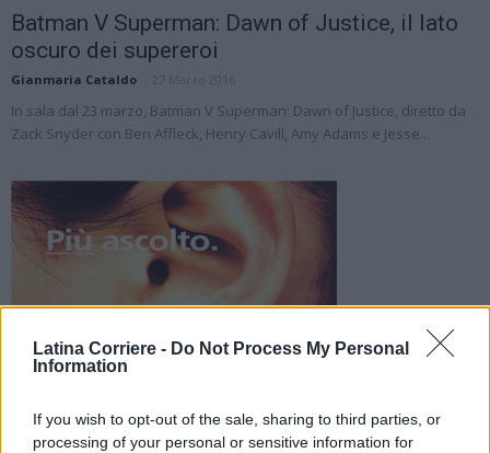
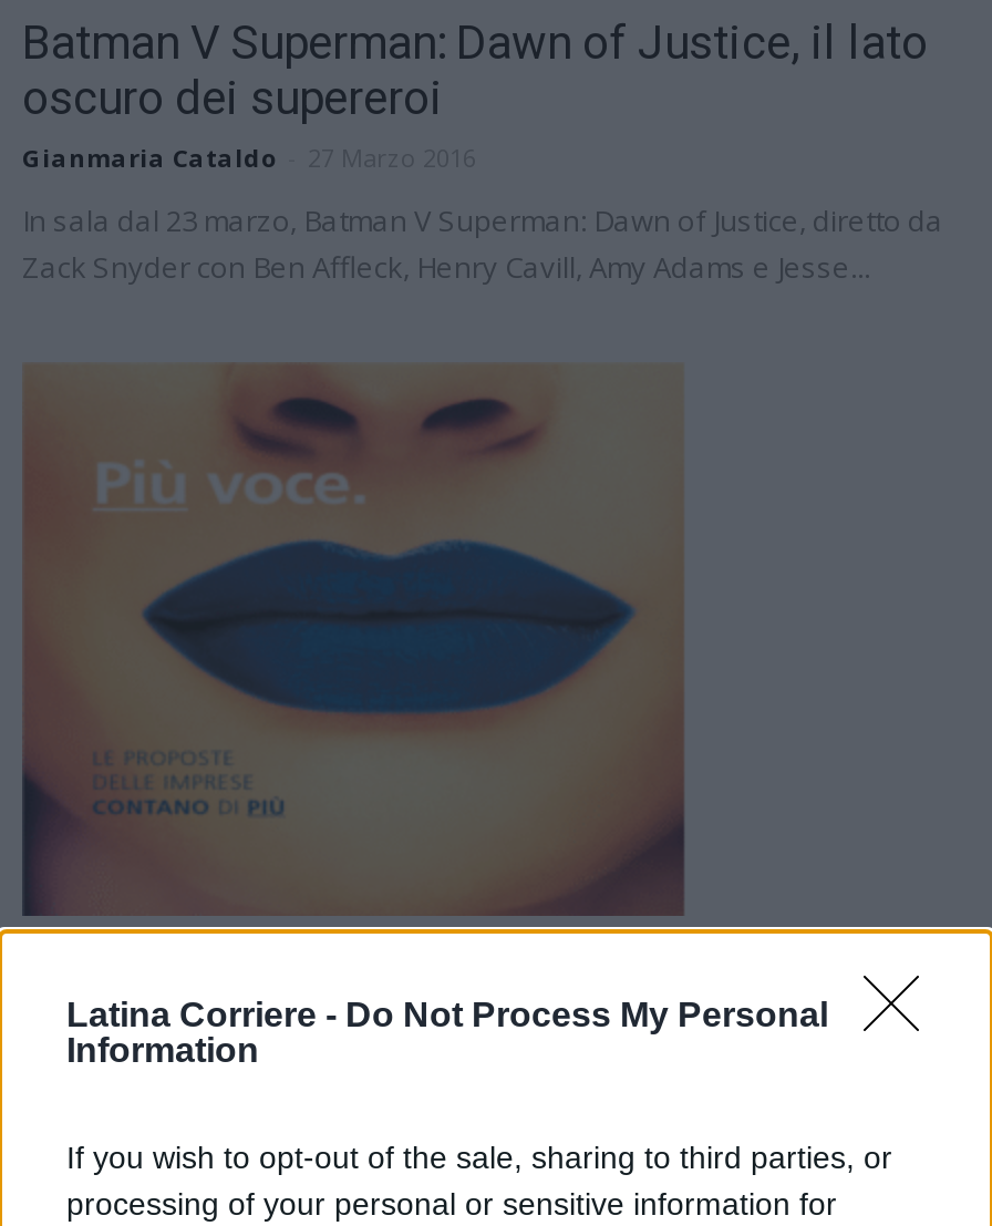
[13,181,337,305] [image] -> [22,364,682,927] [image]

